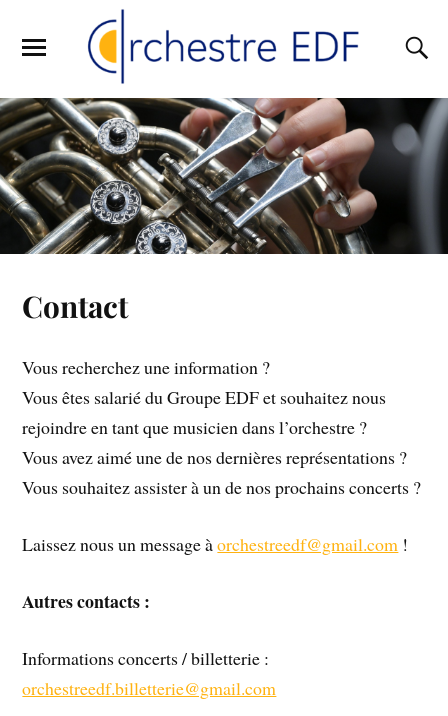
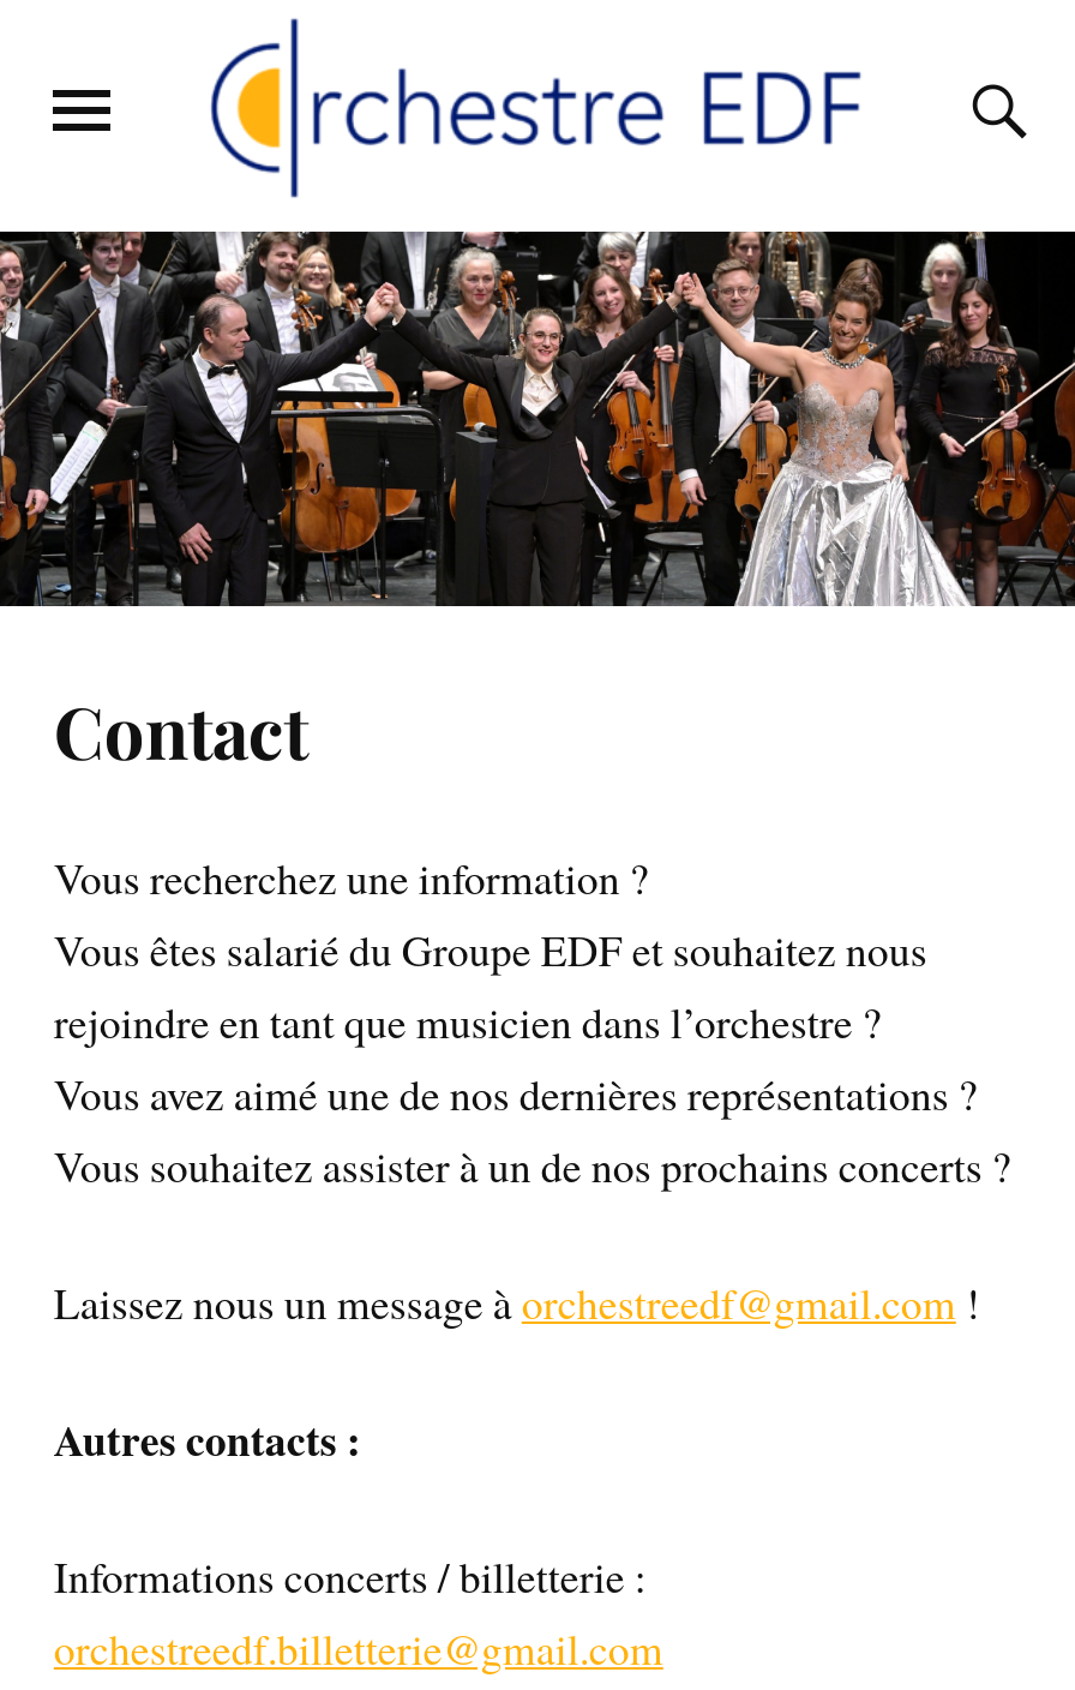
[3,97,445,255] [image] -> [7,229,1068,609] [image]

